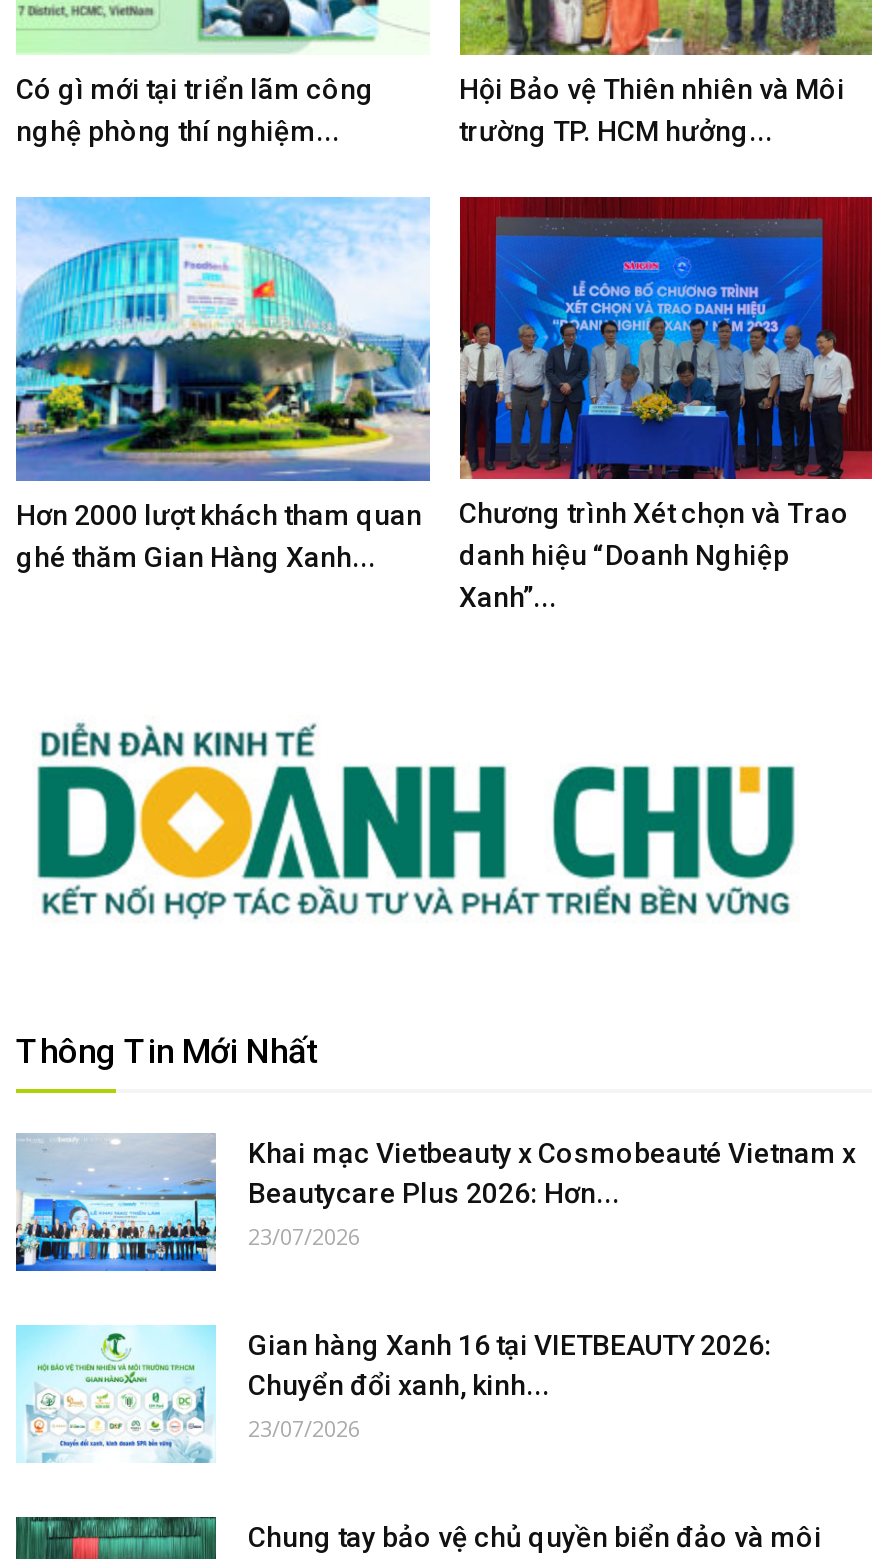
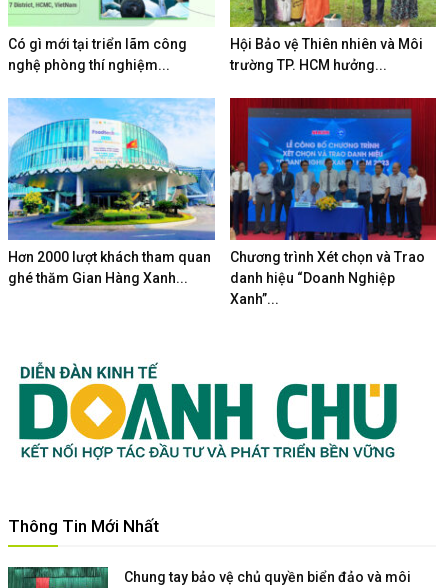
[14,1132,856,1443] [image] | Khai mạc Vietbeauty x Cosmobeauté Vietnam x | Beautycare Plus 2026: Hơn... | 23/07/2026 | Gian hàng Xanh 16 tại VIETBEAUTY 2026: | Chuyển đổi xanh, kinh... | 23/07/2026 -> none
[16,1324,216,1476] [image] -> none

